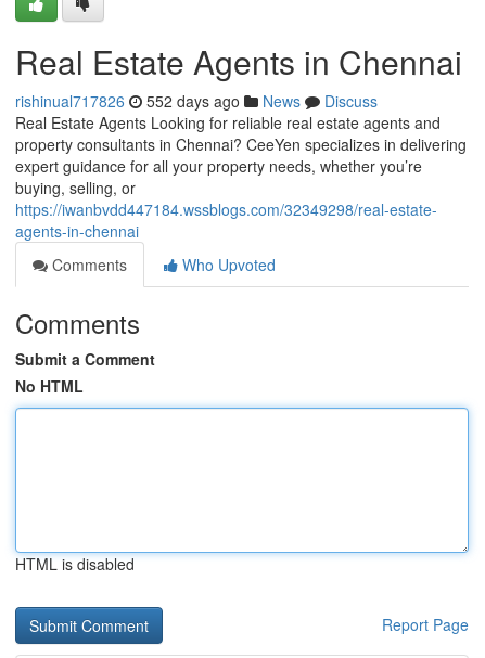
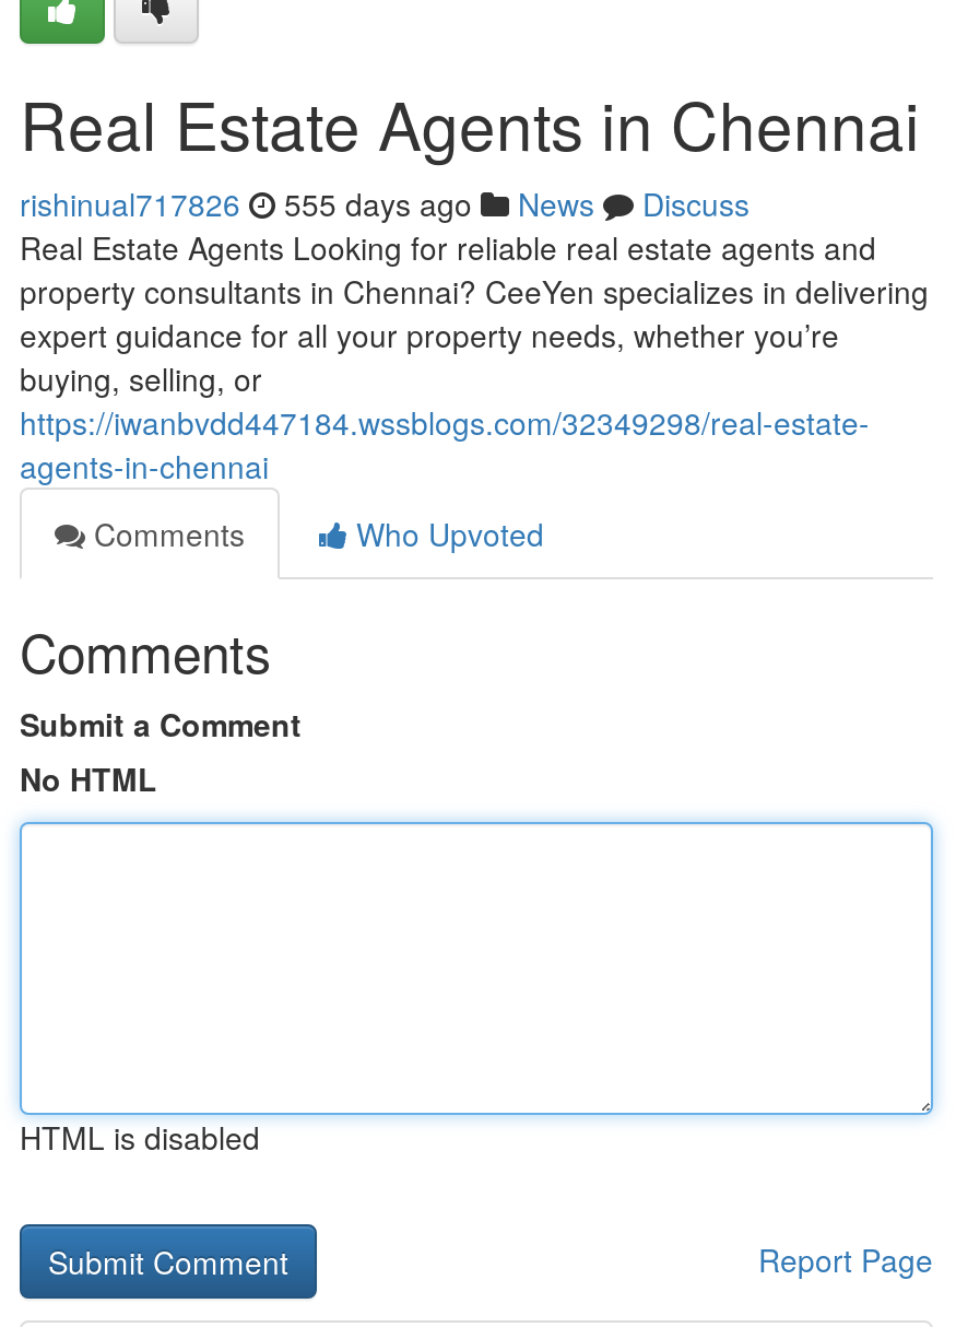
[15,90,378,112] rishinual717826 552 days ago News Discuss -> [20,181,750,225] rishinual717826 555 days ago News Discuss

